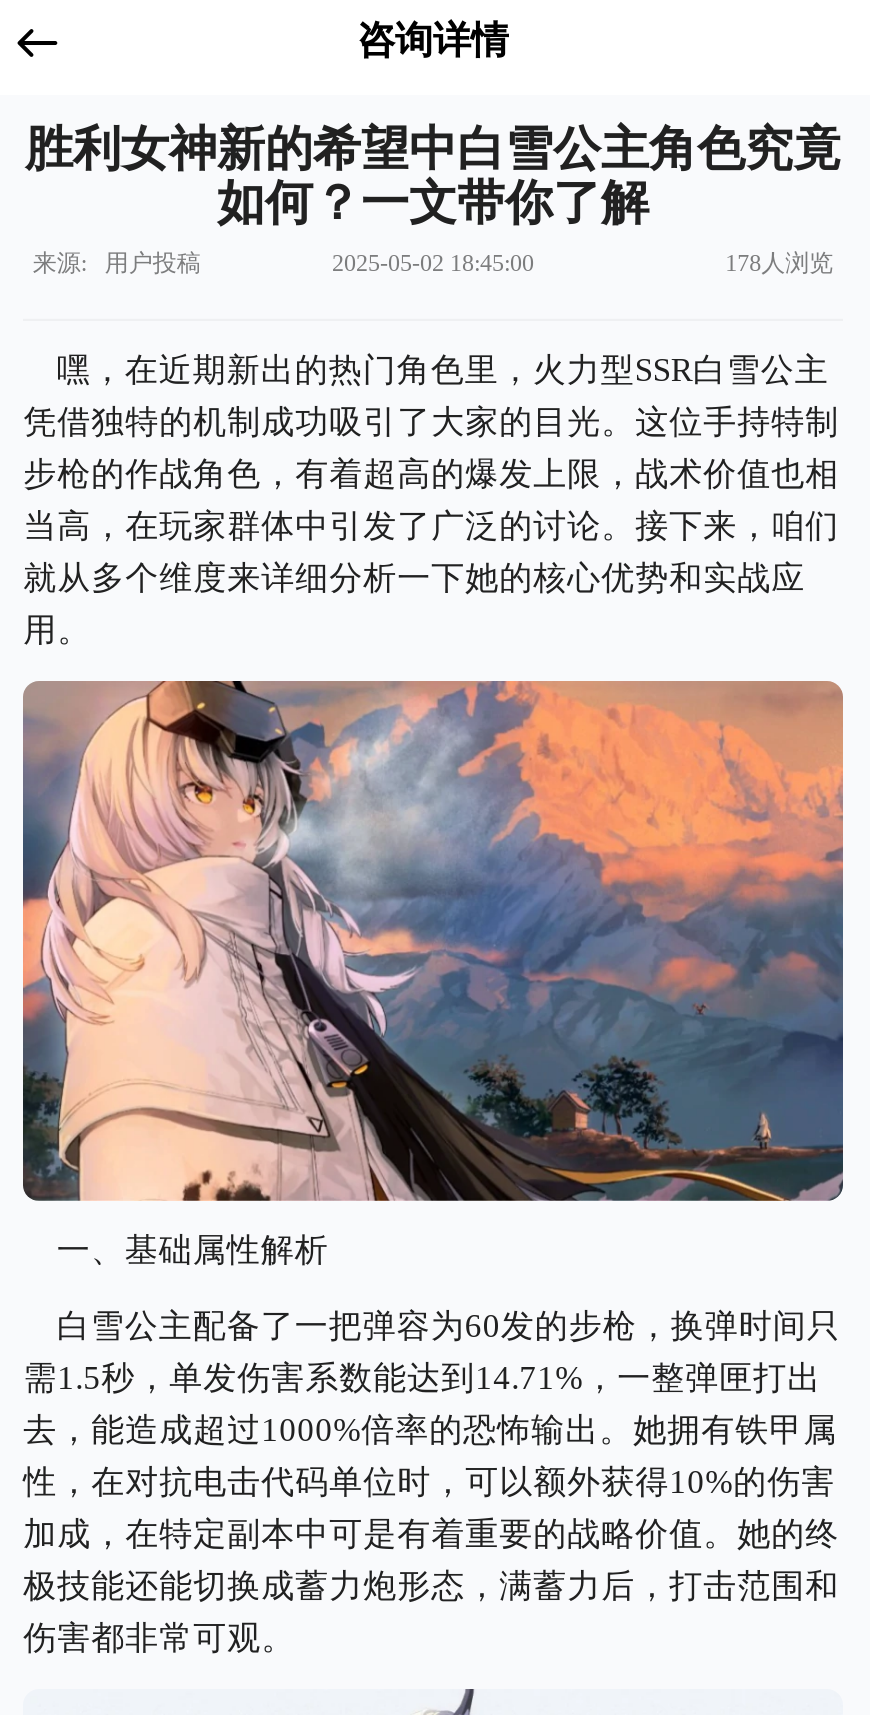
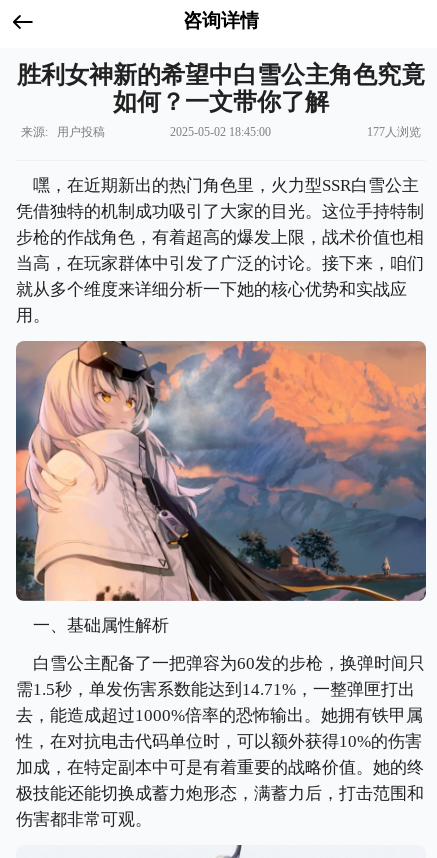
[725,250,833,278] 178人浏览 -> [367,125,421,139] 177人浏览

